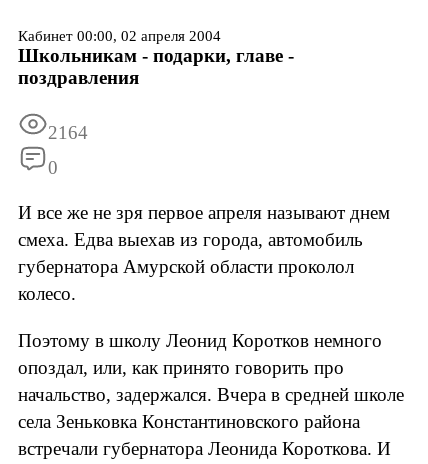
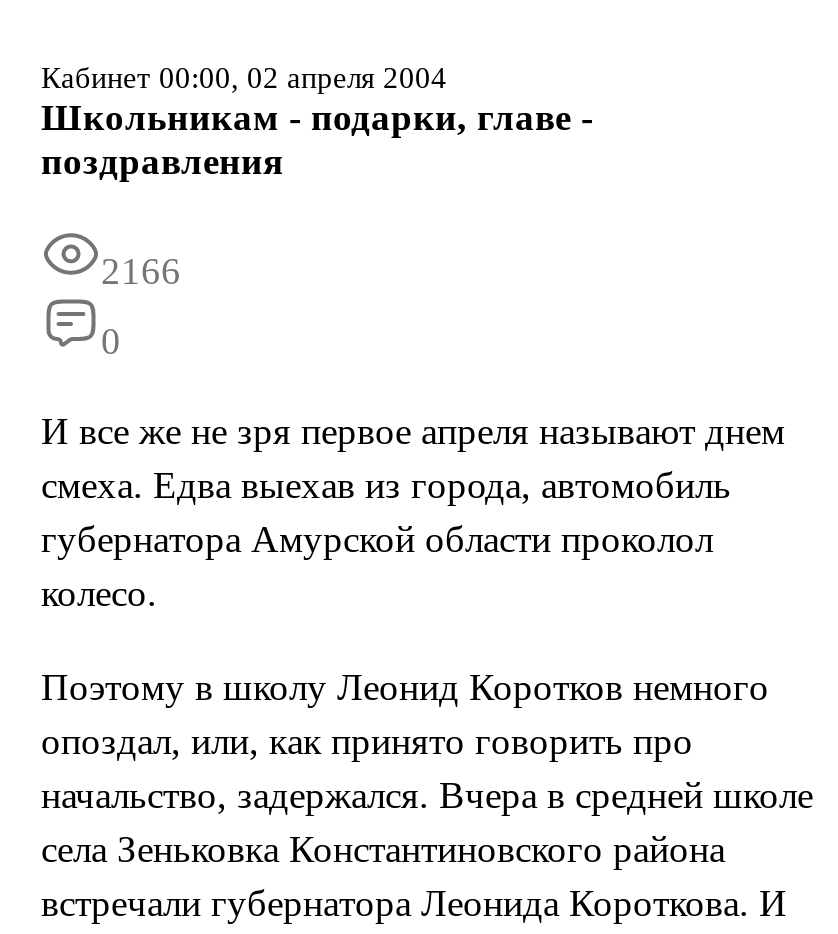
[48,122,88,143] 2164 -> [101,251,181,293] 2166

